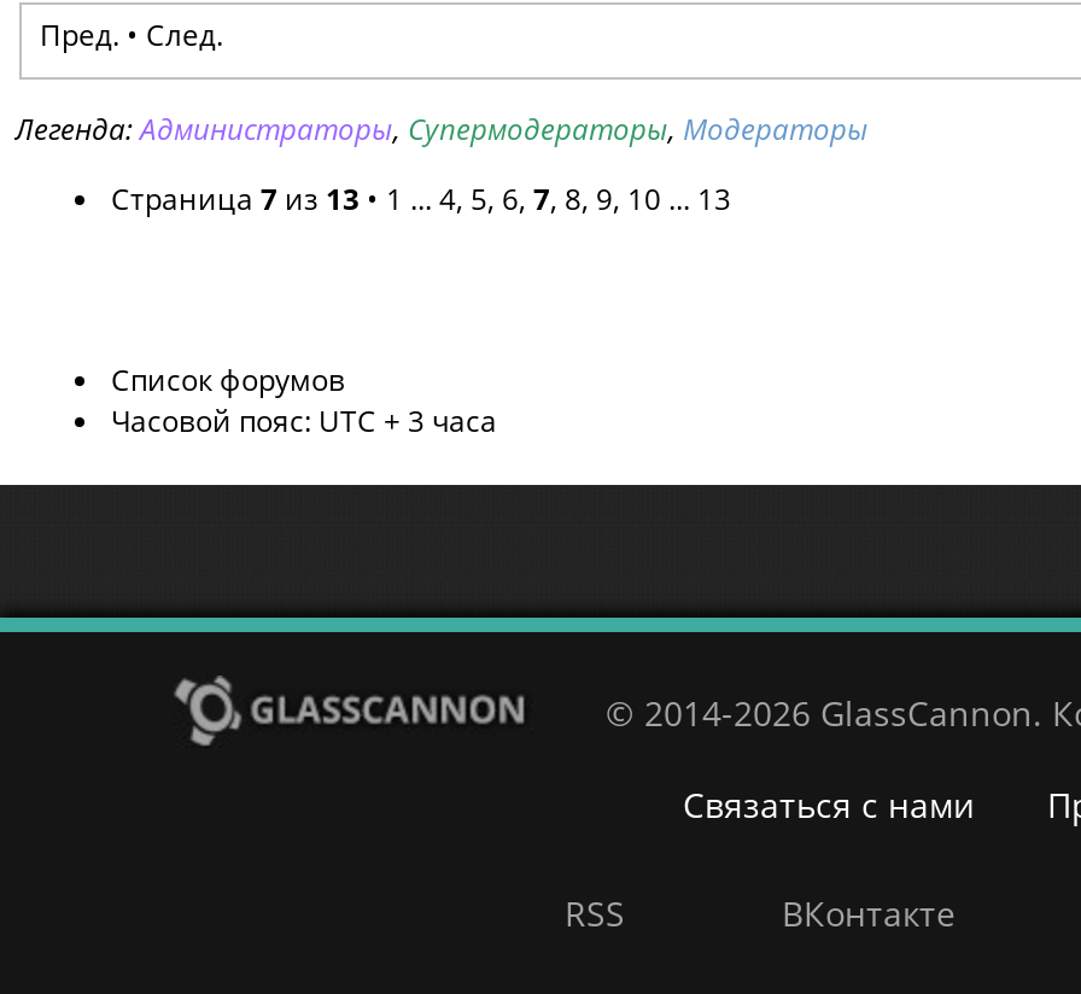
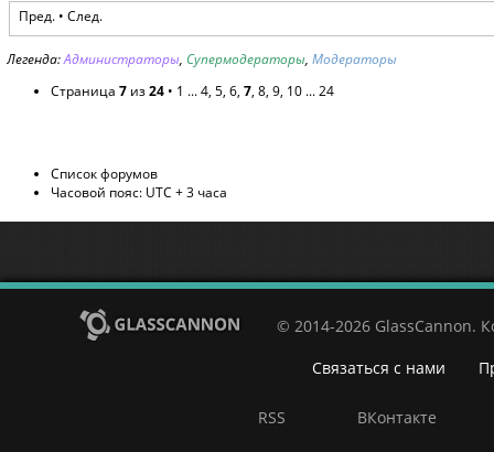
[111,179,731,220] Страница 7 из 13 • 1... 4, 5, 6, 7, 8, 9, 10... 13 -> [51,82,334,100] Страница 7 из 24 • 1... 4, 5, 6, 7, 8, 9, 10... 24

